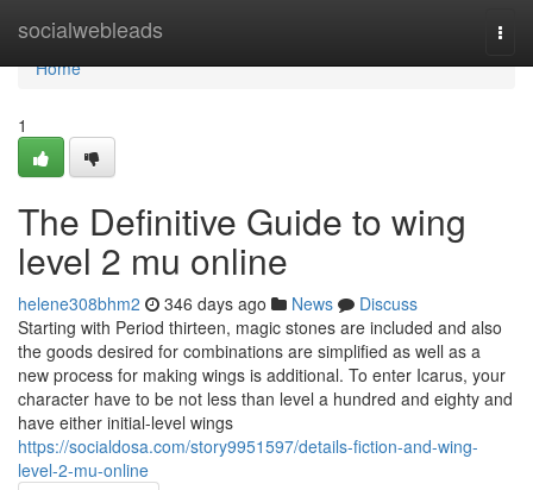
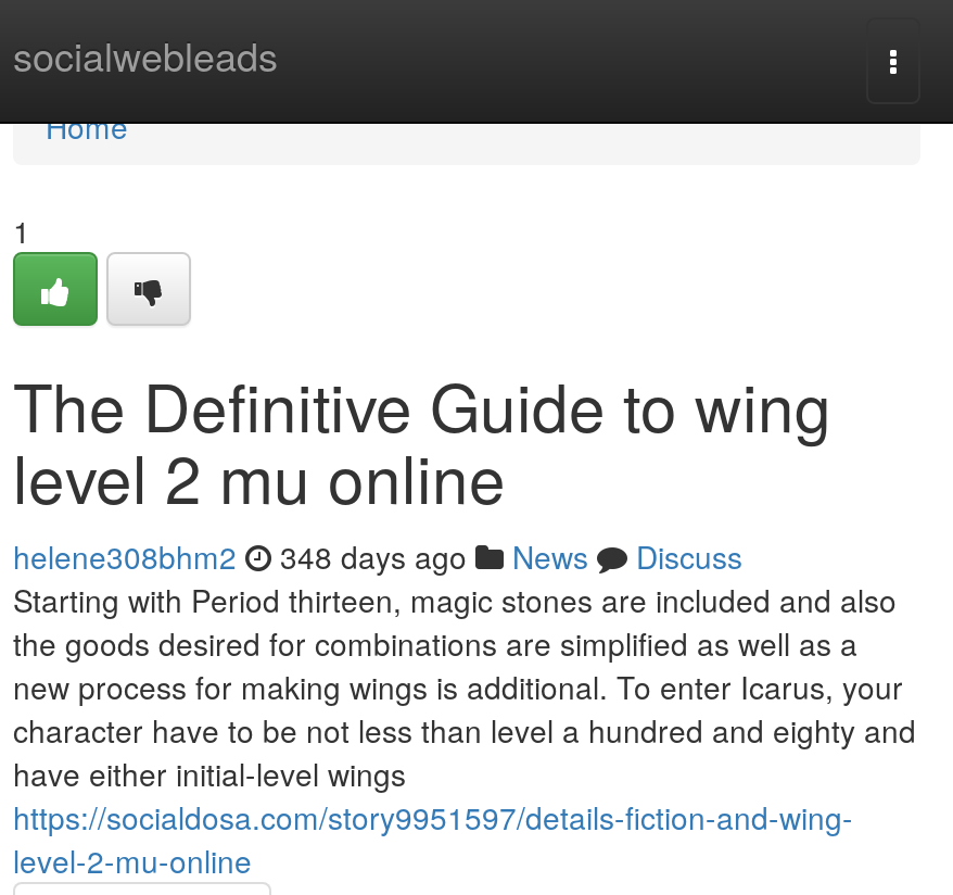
[18,291,418,315] helene308bhm2 346 days ago News Discuss -> [13,534,742,578] helene308bhm2 348 days ago News Discuss

